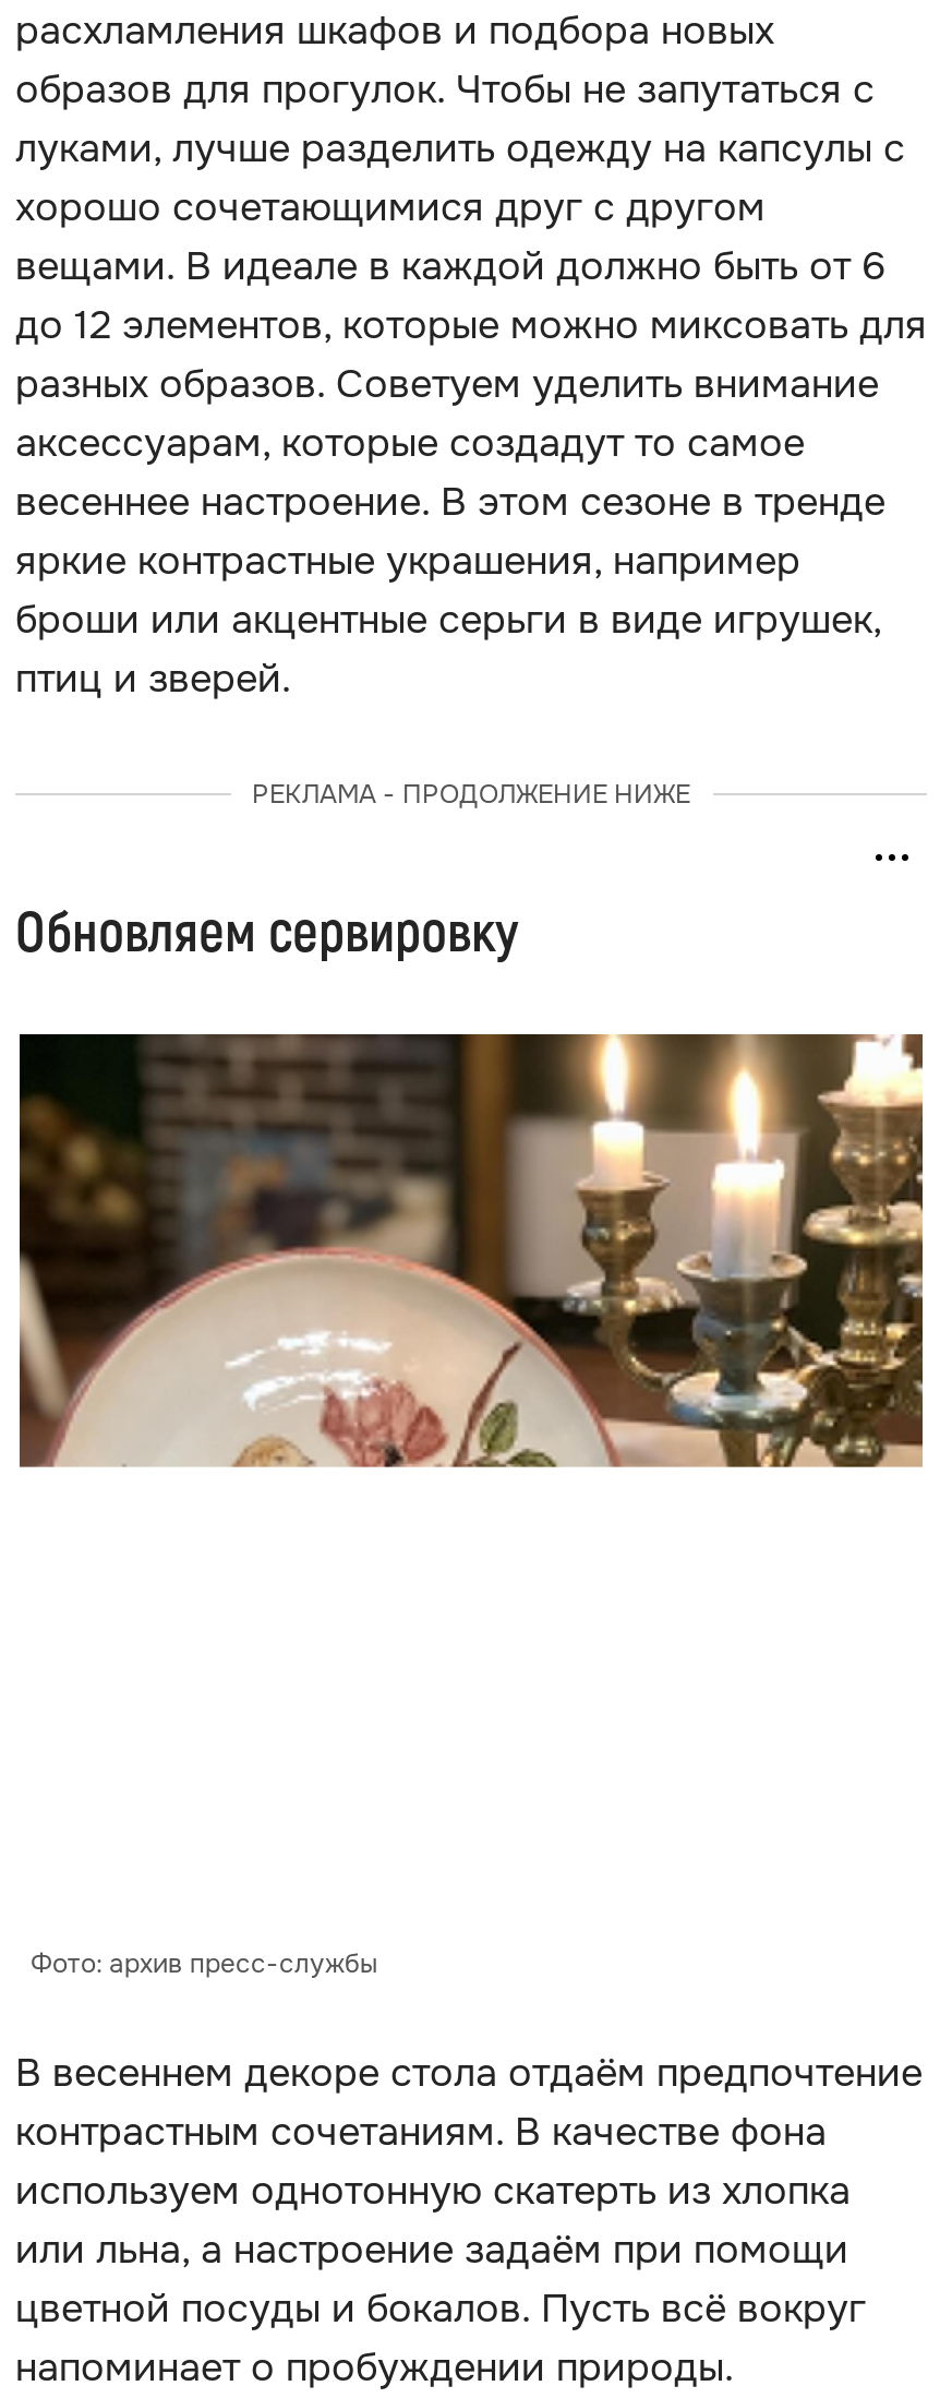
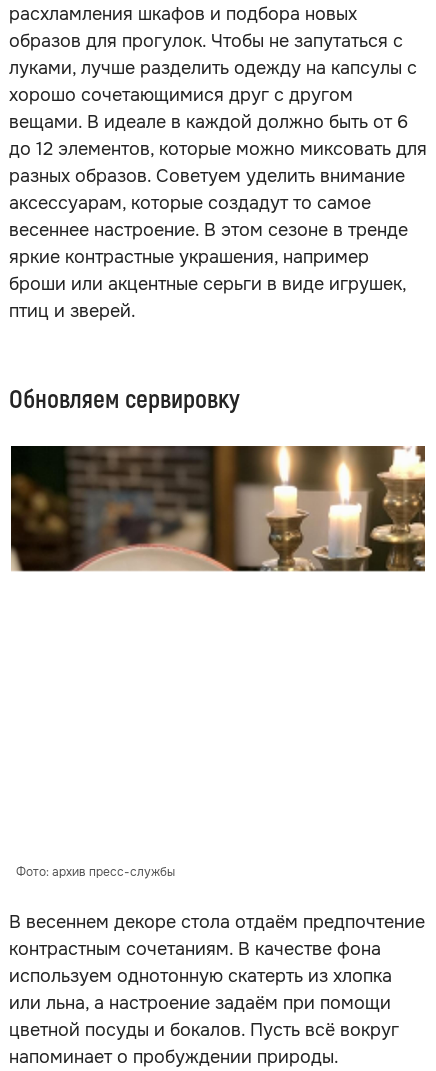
[252,777,690,812] РЕКЛАМА - ПРОДОЛЖЕНИЕ НИЖЕ -> none
[17,1305,925,1471] [image] -> none

